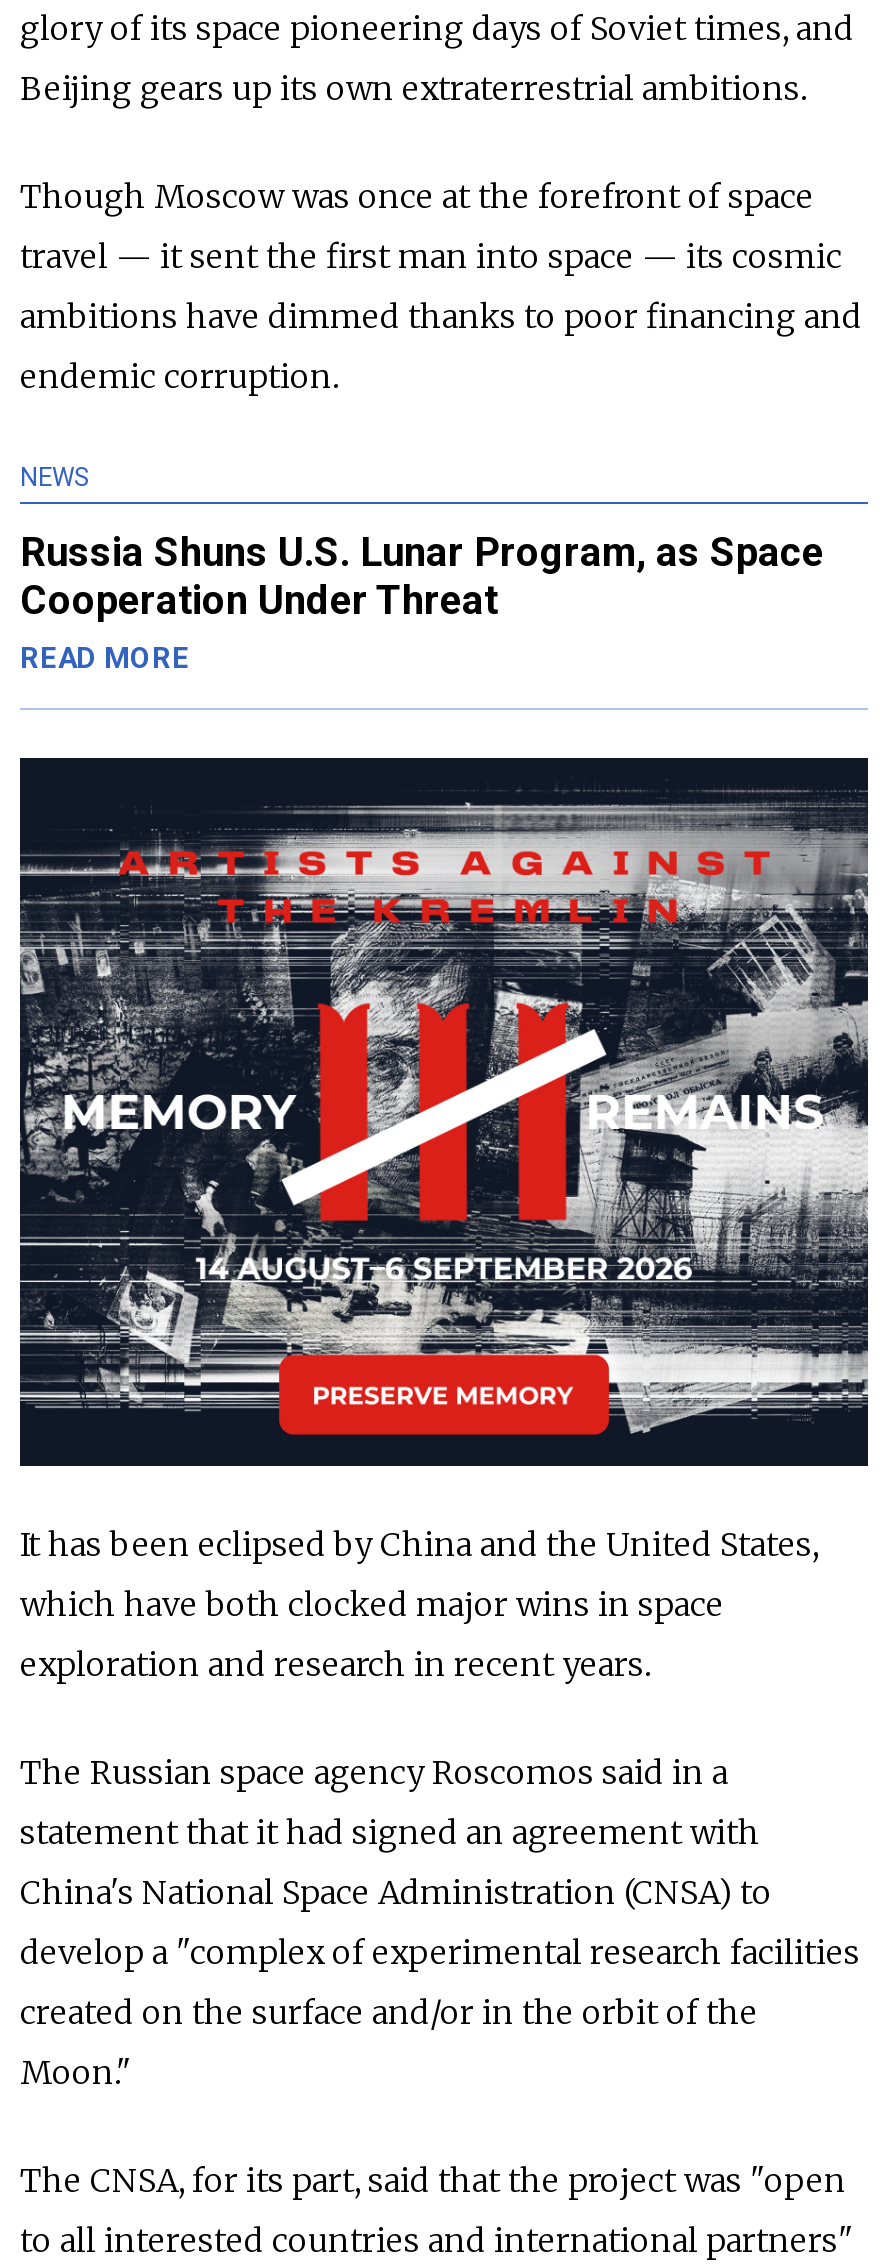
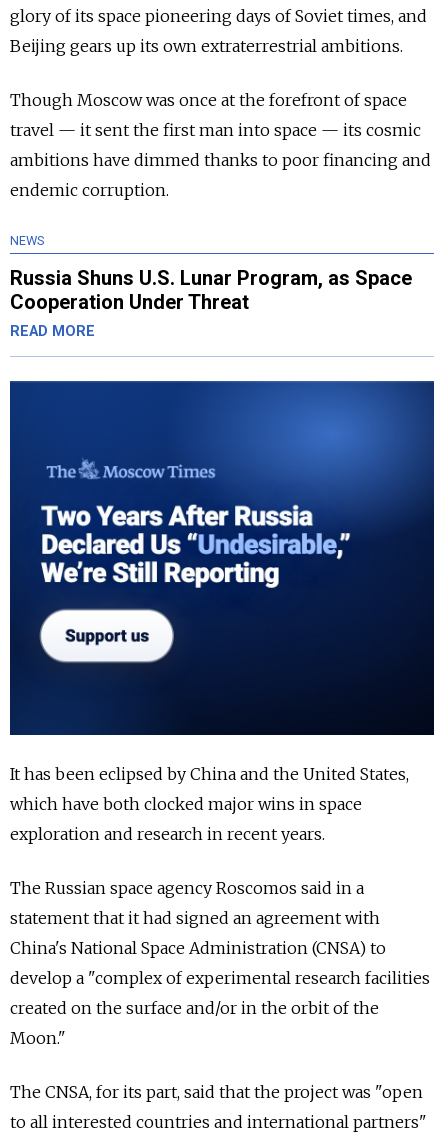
[18,756,870,1466] [image] -> [10,380,435,735] [image]

